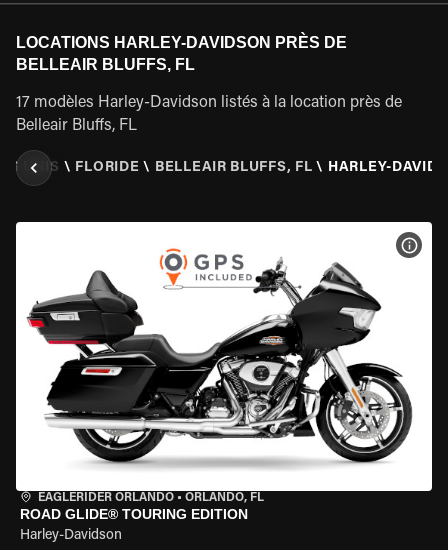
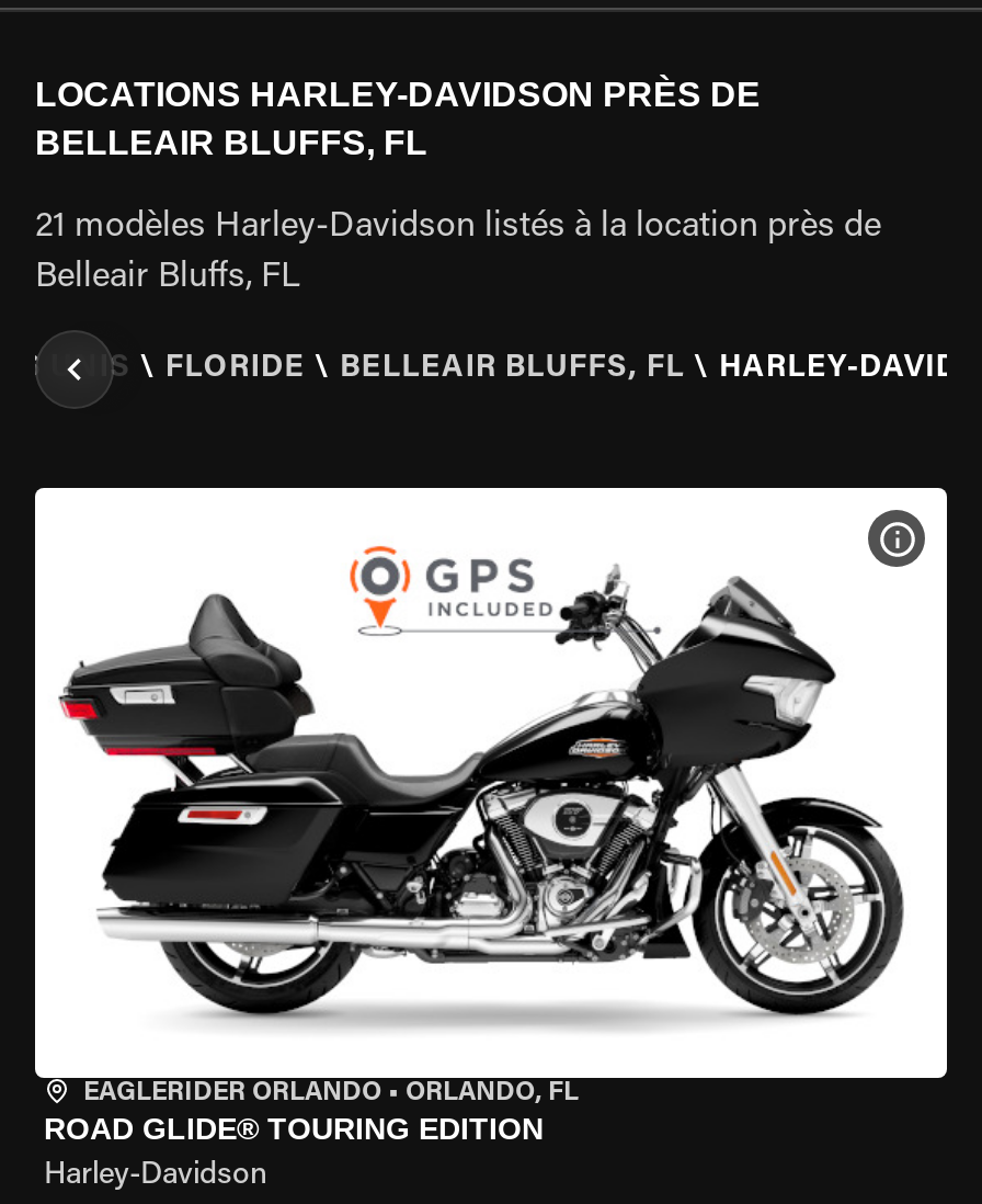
[16,95,402,111] 17 modèles Harley-Davidson listés à la location près de -> [35,209,881,245] 21 modèles Harley-Davidson listés à la location près de

